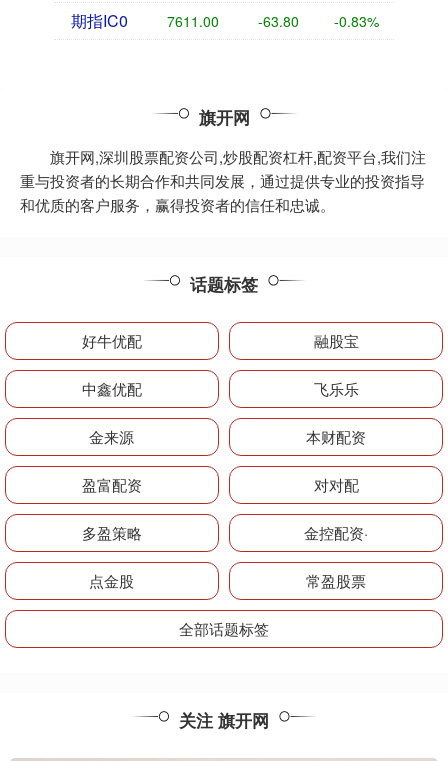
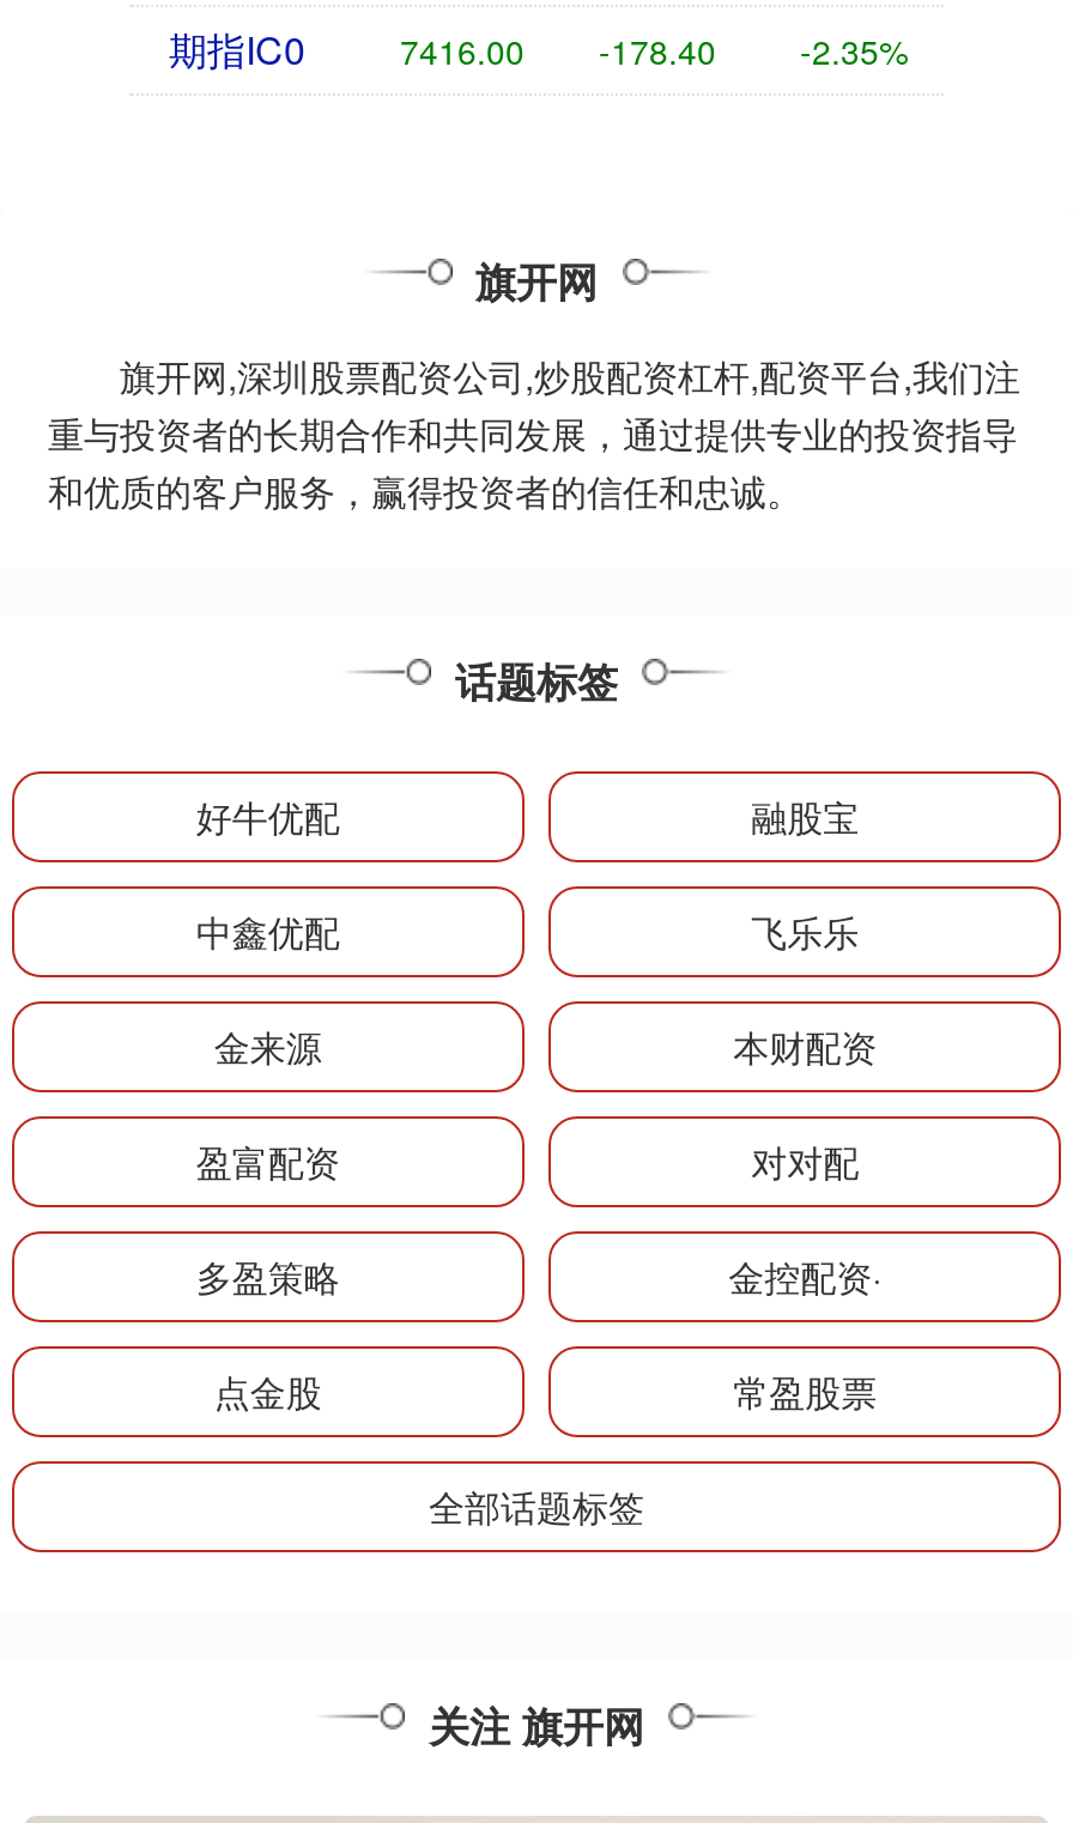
[167,11,219,31] 7611.00 -> [400,27,525,75] 7416.00
[258,11,299,31] -63.80 -> [599,27,716,75] -178.40
[334,11,379,31] -0.83% -> [800,27,908,75] -2.35%

